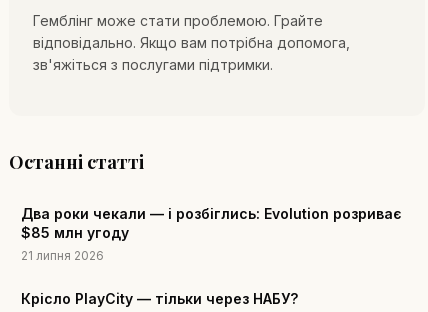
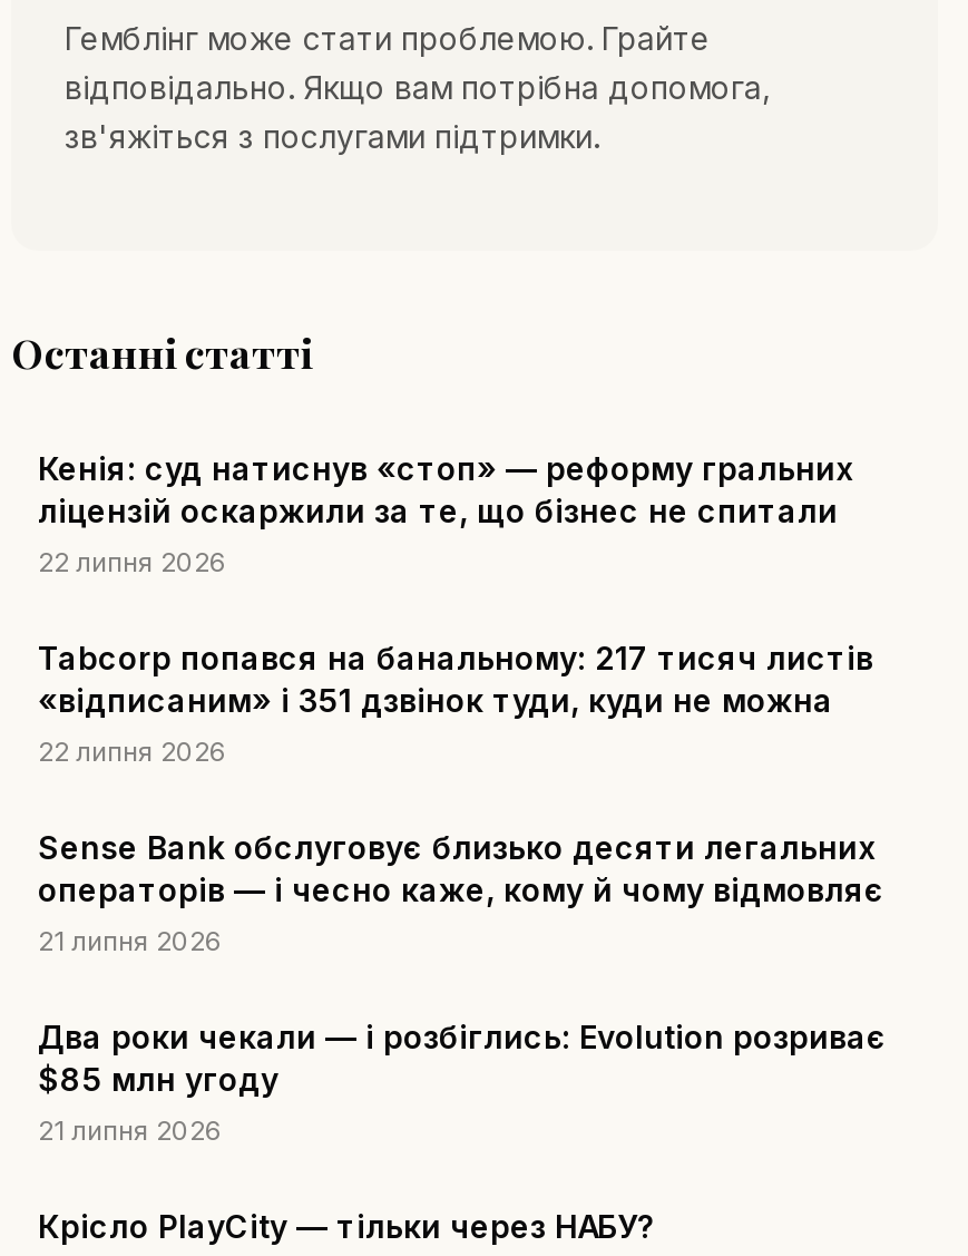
none -> [38,450,884,958] Кенія: суд натиснув «стоп» — реформу гральних | ліцензій оскаржили за те, що бізнес не спитали | 22 липня 2026 | Tabcorp попався на банальному: 217 тисяч листів | «відписаним» і 351 дзвінок туди, куди не можна | 22 липня 2026 | Sense Bank обслуговує близько десяти легальних | операторів — і чесно каже, кому й чому відмовляє | 21 липня 2026

